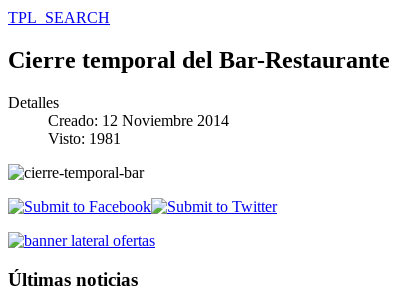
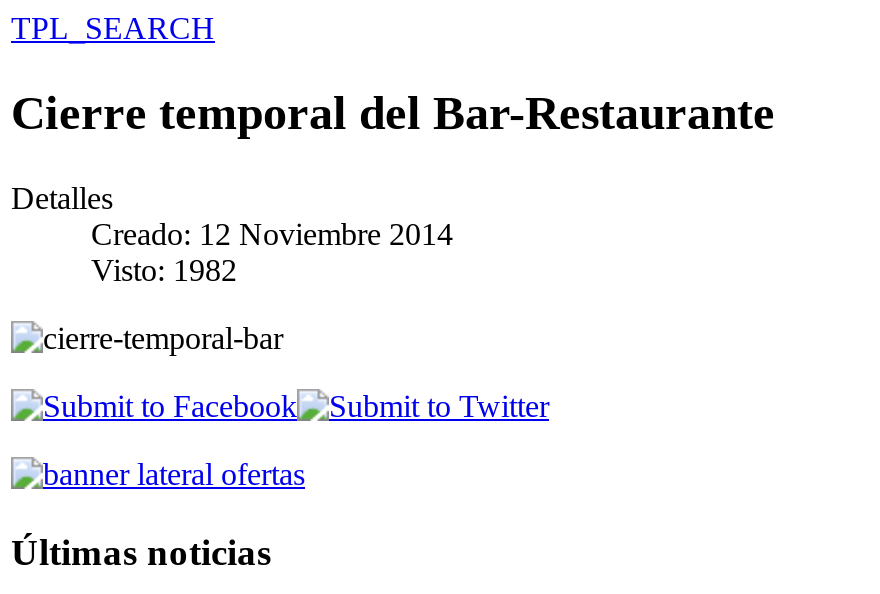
[48,130,121,147] Visto: 1981 -> [91,253,237,287] Visto: 1982

